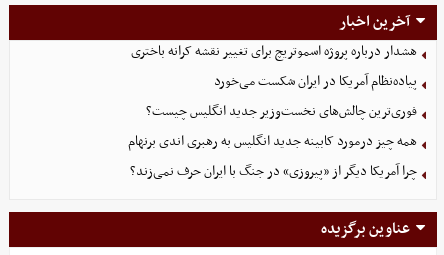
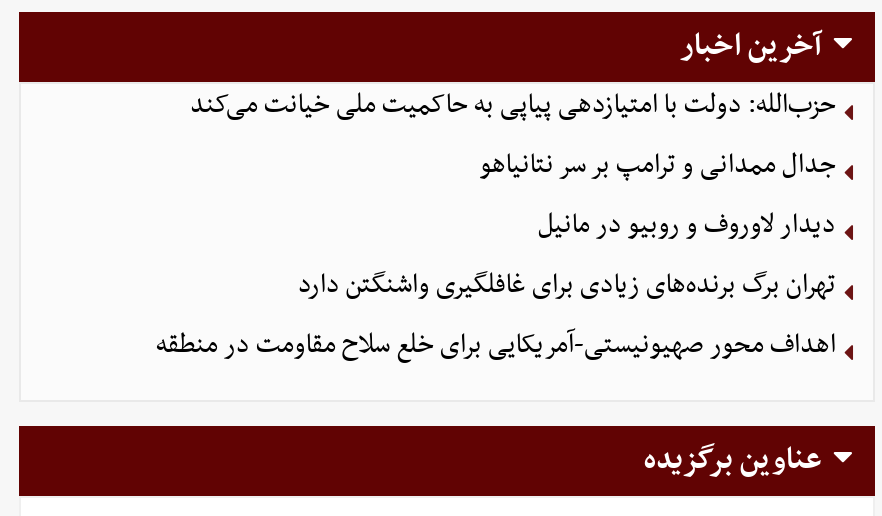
[128,40,417,183] هشدار درباره پروژه اسموتریچ برای تغییر نقشه کرانه باختری | پیاده‌نظام آمریکا در ایران شکست می‌خورد | فوری‌ترین چالش‌های نخست‌وزیر جدید انگلیس چیست؟ | همه چیز درمورد کابینه جدید انگلیس به رهبری اندی برنهام | چرا آمریکا دیگر از «پیروزی» در جنگ با ایران حرف نمی‌زند؟ -> [156,82,836,368] حزب‌الله: دولت با امتیازدهی پیاپی به حاکمیت ملی خیانت می‌کند | جدال ممدانی و ترامپ بر سر نتانیاهو | دیدار لاوروف و روبیو در مانیل | تهران برگ برنده‌های زیادی برای غافلگیری واشنگتن دارد | اهداف محور صهیونیستی-آمریکایی برای خلع سلاح مقاومت در منطقه

